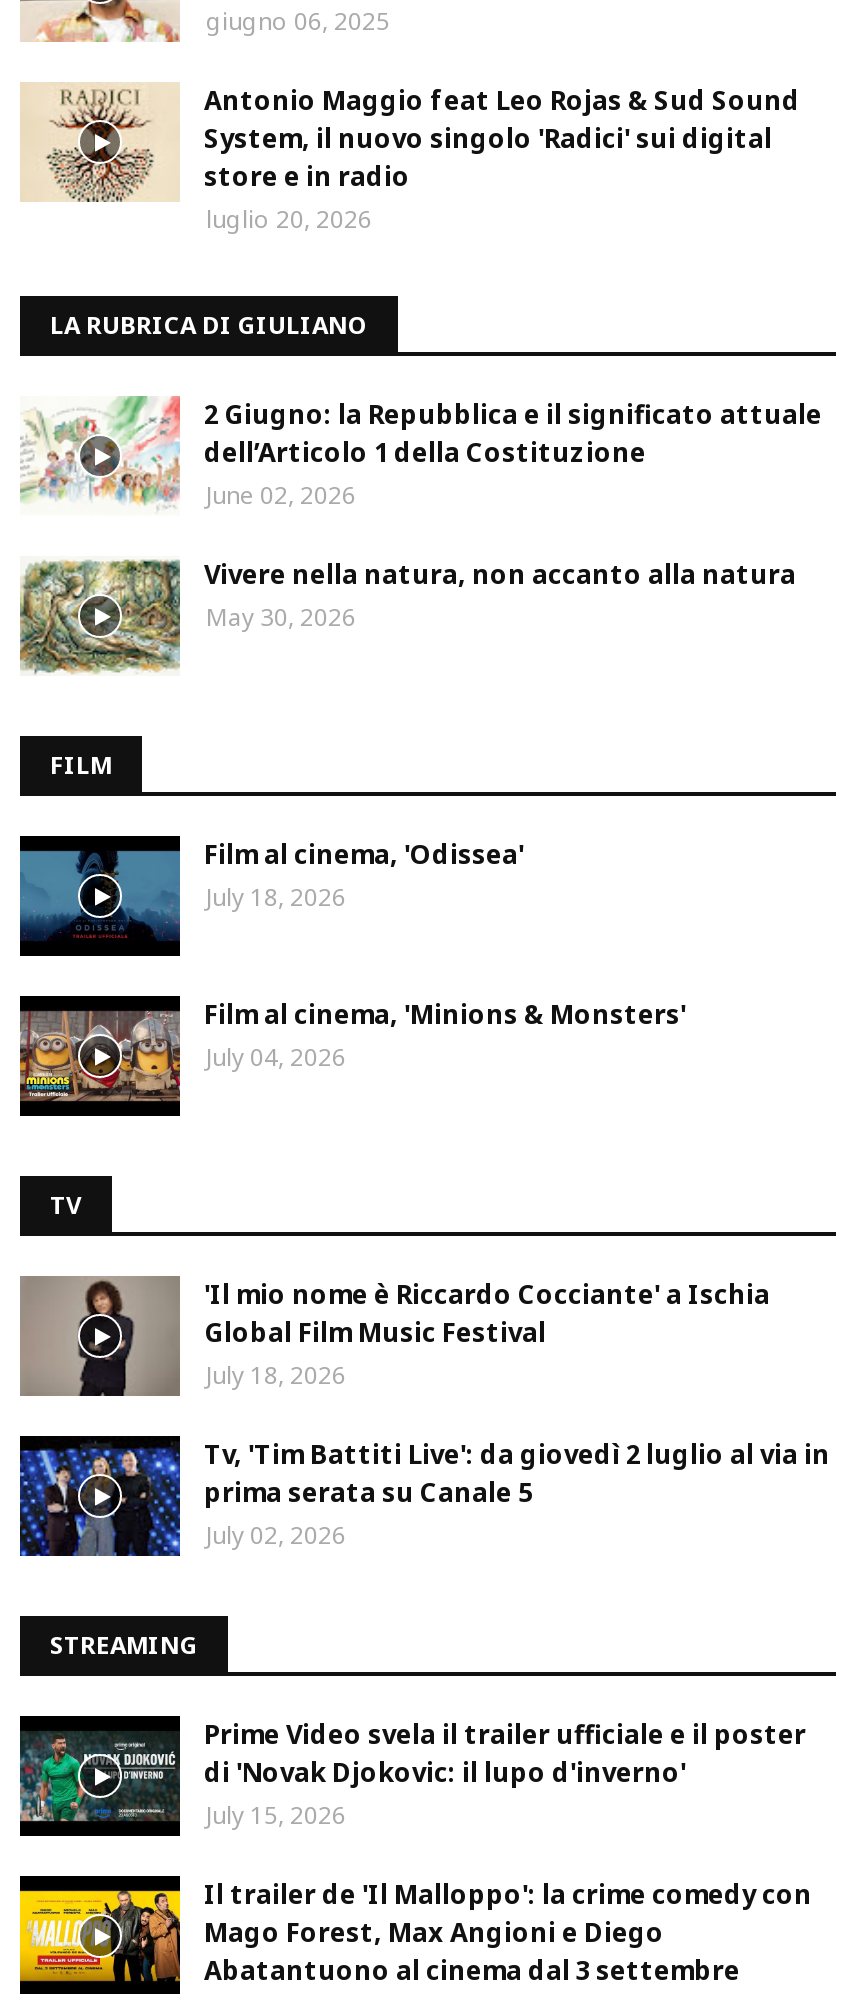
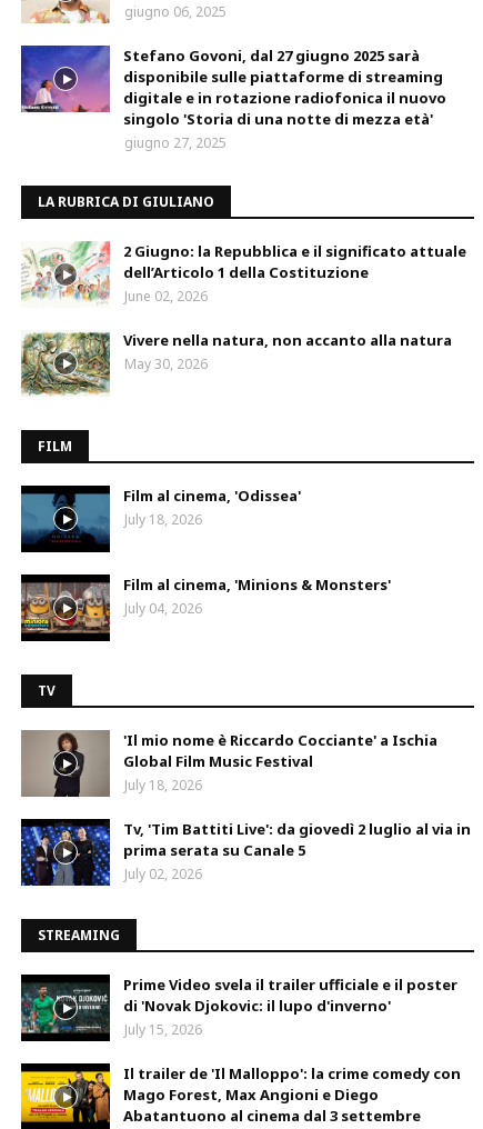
[20,82,800,237] [image] | Antonio Maggio feat Leo Rojas & Sud Sound | System, il nuovo singolo 'Radici' sui digital | store e in radio | luglio 20, 2026 -> [20,44,446,153] [image] | Stefano Govoni, dal 27 giugno 2025 sarà | disponibile sulle piattaforme di streaming | digitale e in rotazione radiofonica il nuovo | singolo 'Storia di una notte di mezza età' | giugno 27, 2025

